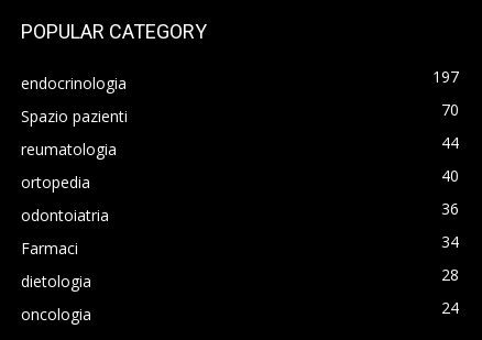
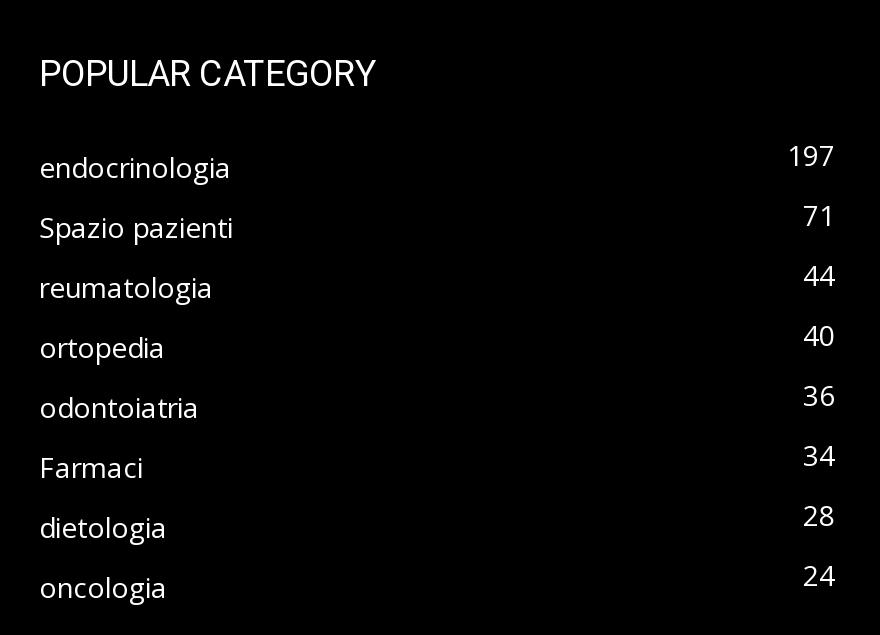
[441,99,459,120] 70 -> [803,196,835,234] 71

